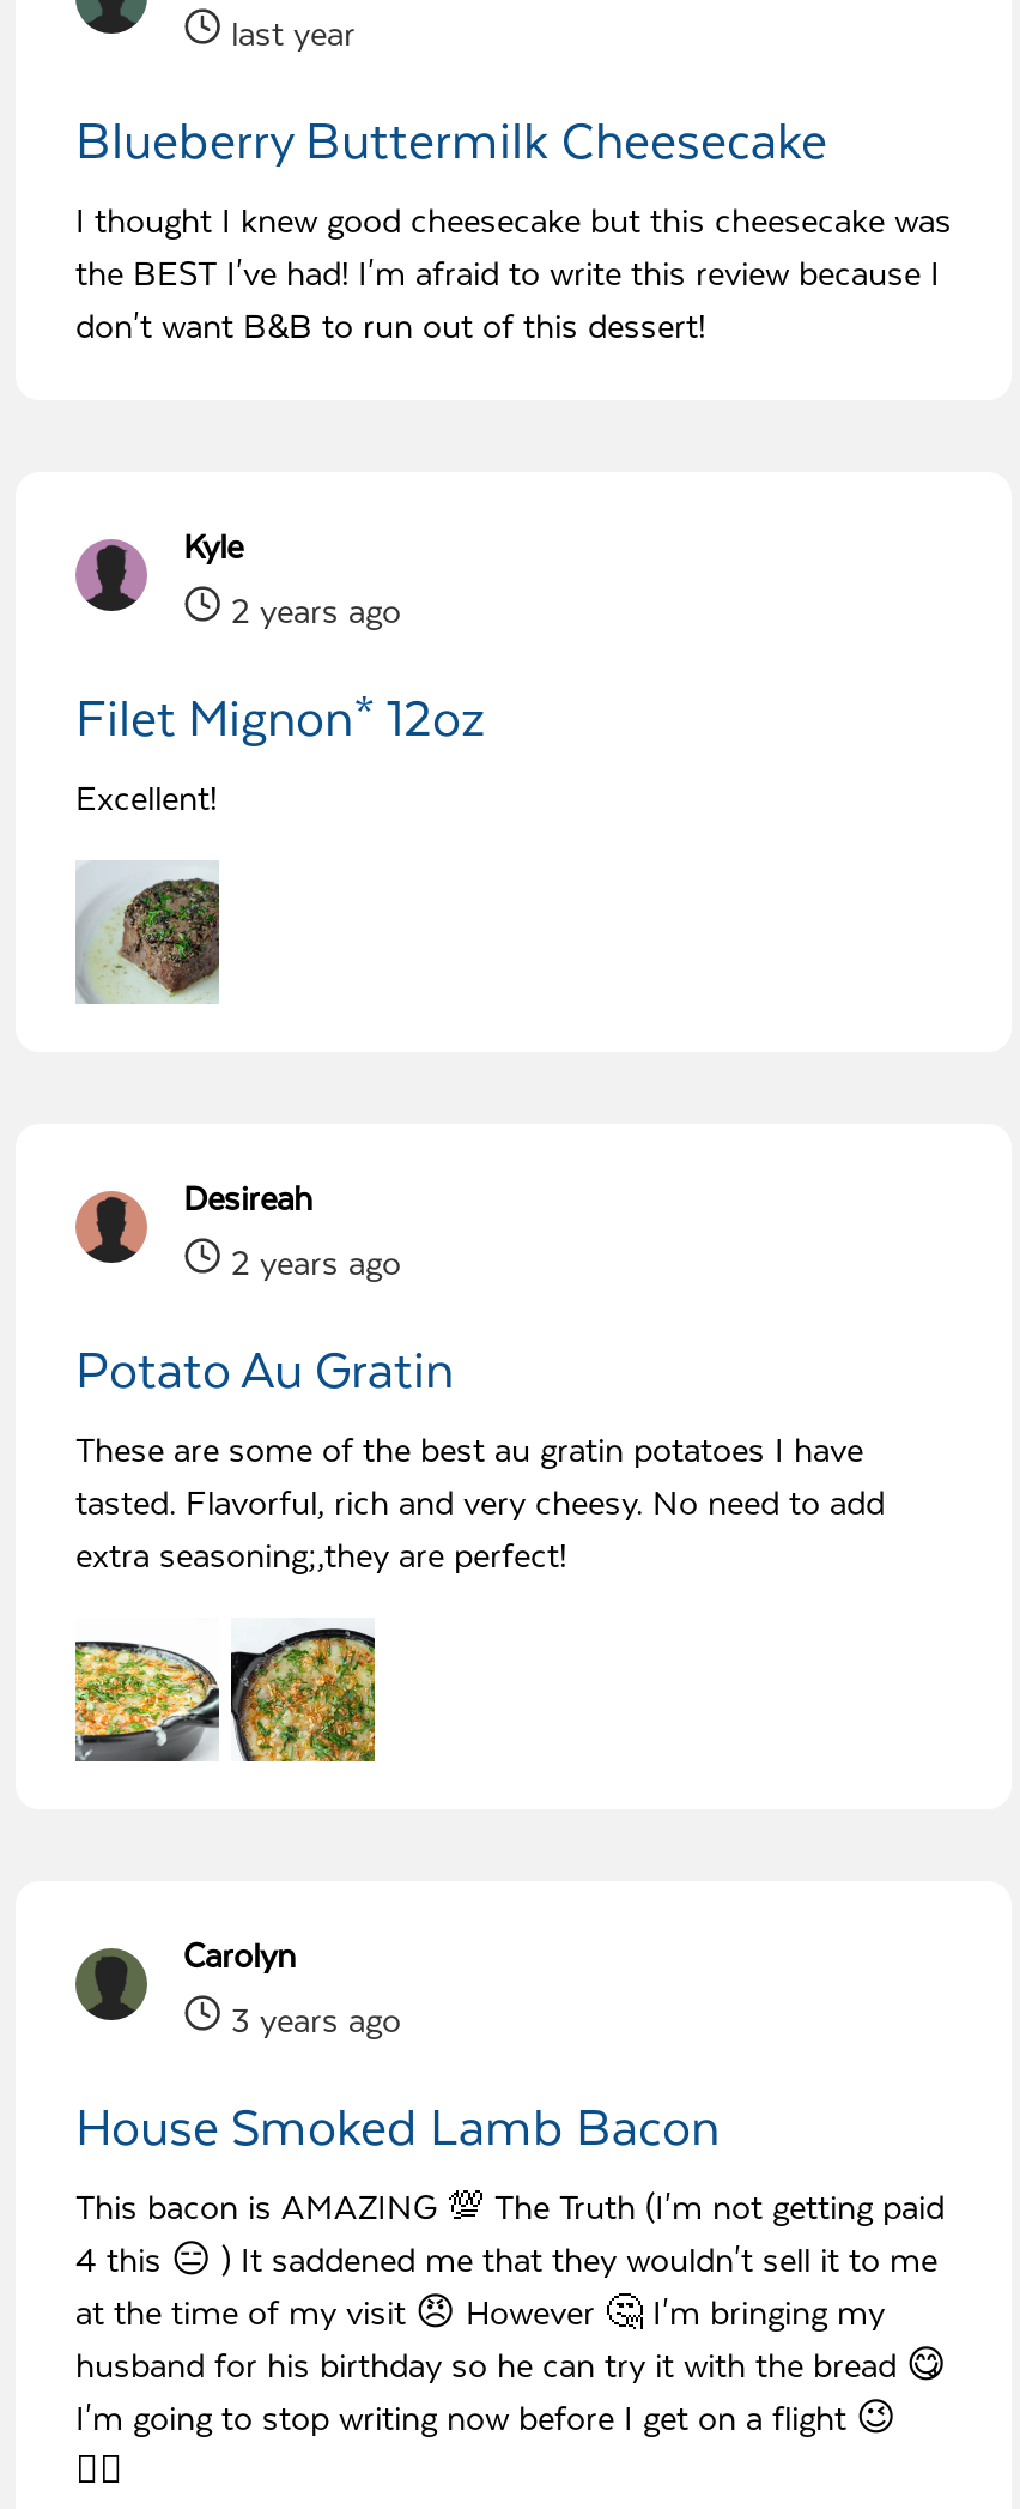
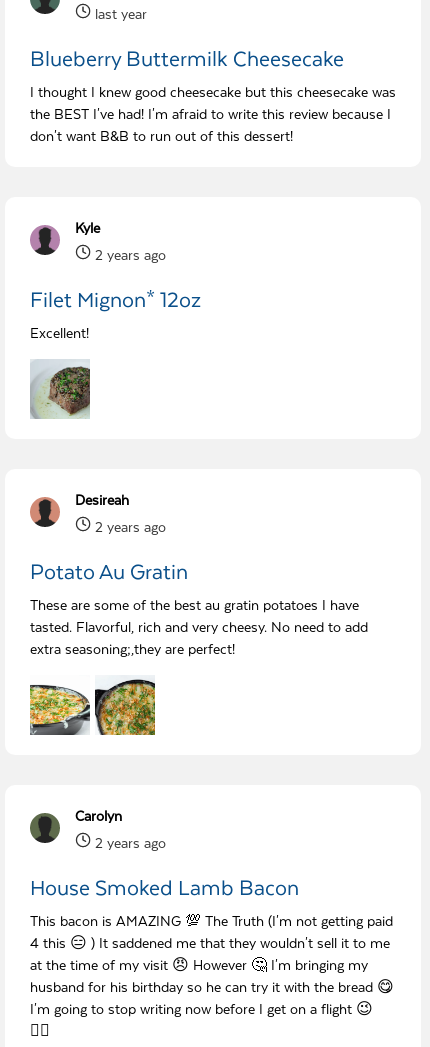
[231,1991,401,2047] 3 years ago -> [95,831,166,854] 2 years ago

